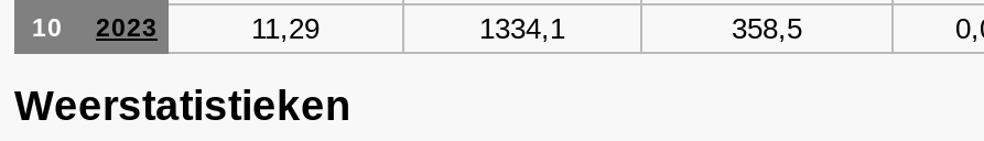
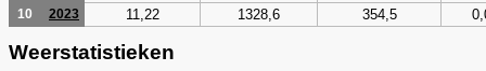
[251,11,320,45] 11,29 -> [125,6,159,22] 11,22
[479,11,565,45] 1334,1 -> [238,6,280,22] 1328,6
[732,11,802,45] 358,5 -> [362,6,397,22] 354,5

